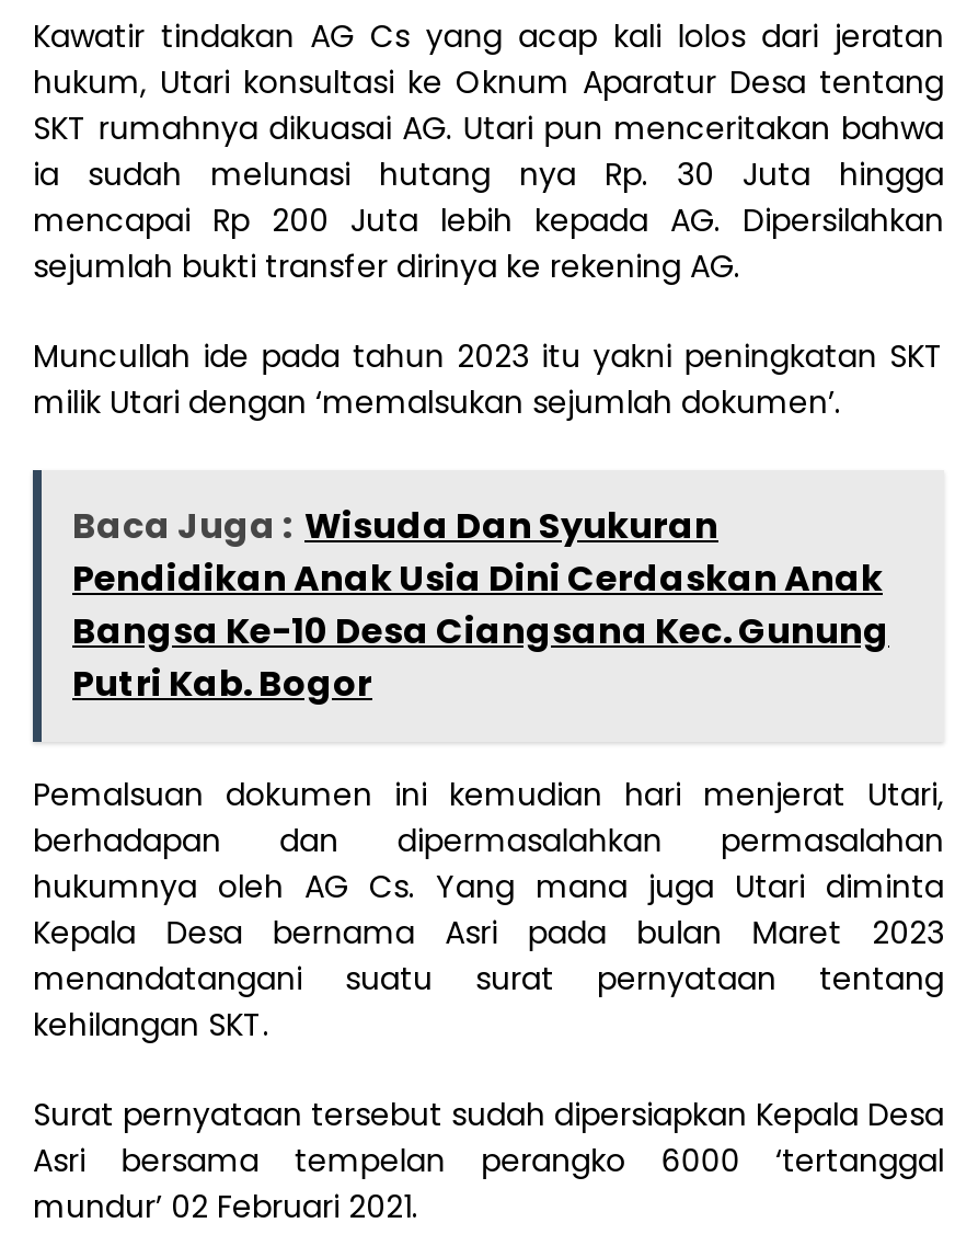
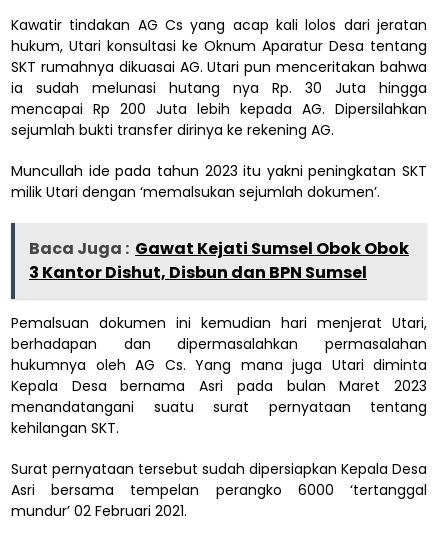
[72,501,889,709] Baca Juga : Wisuda Dan Syukuran | Pendidikan Anak Usia Dini Cerdaskan Anak | Bangsa Ke-10 Desa Ciangsana Kec. Gunung | Putri Kab. Bogor -> [29,237,409,284] Baca Juga : Gawat Kejati Sumsel Obok Obok | 3 Kantor Dishut, Disbun dan BPN Sumsel

